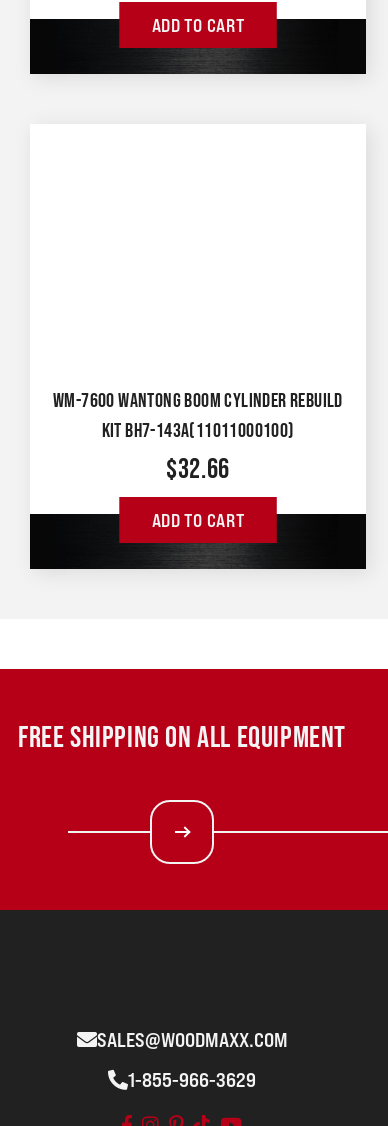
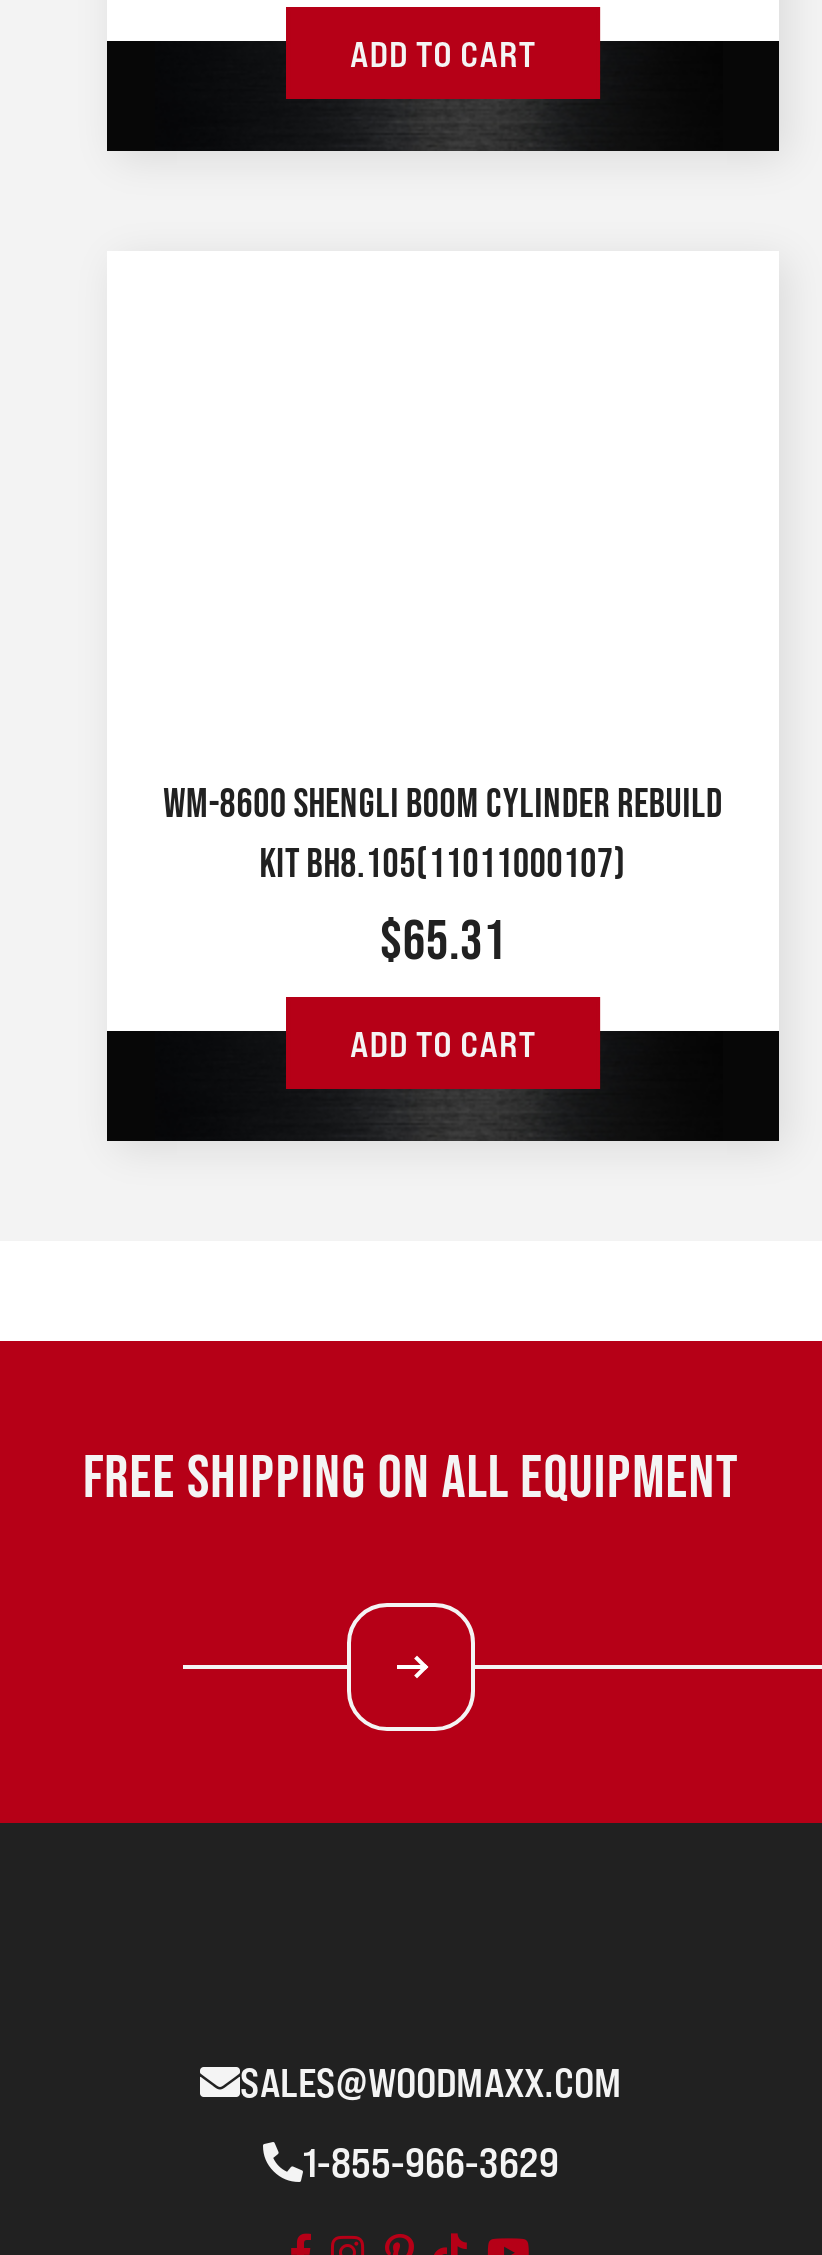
[53,389,343,413] WM-7600 WANTONG BOOM CYLINDER REBUILD -> [163,781,723,829] WM-8600 SHENGLI BOOM CYLINDER REBUILD
[101,419,294,443] KIT BH7-143A(11011000100) -> [259,841,627,889] KIT BH8.105(11011000107)
[166,453,230,486] $32.66 -> [380,909,506,975] $65.31

